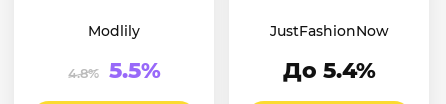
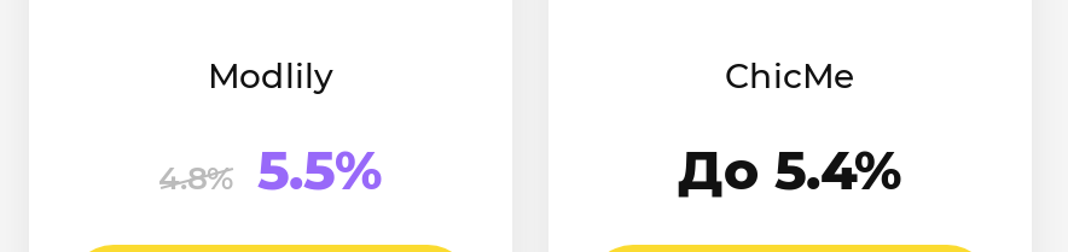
[269,22,388,40] JustFashionNow -> [725,54,855,97] ChicMe

